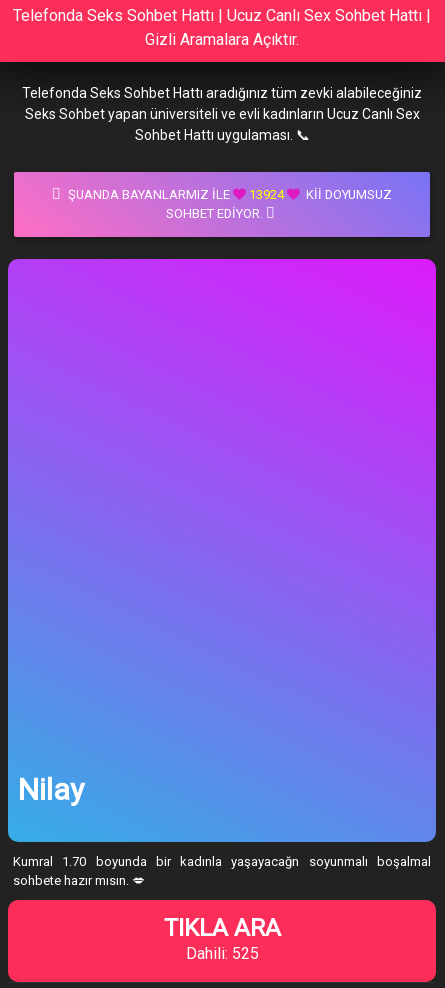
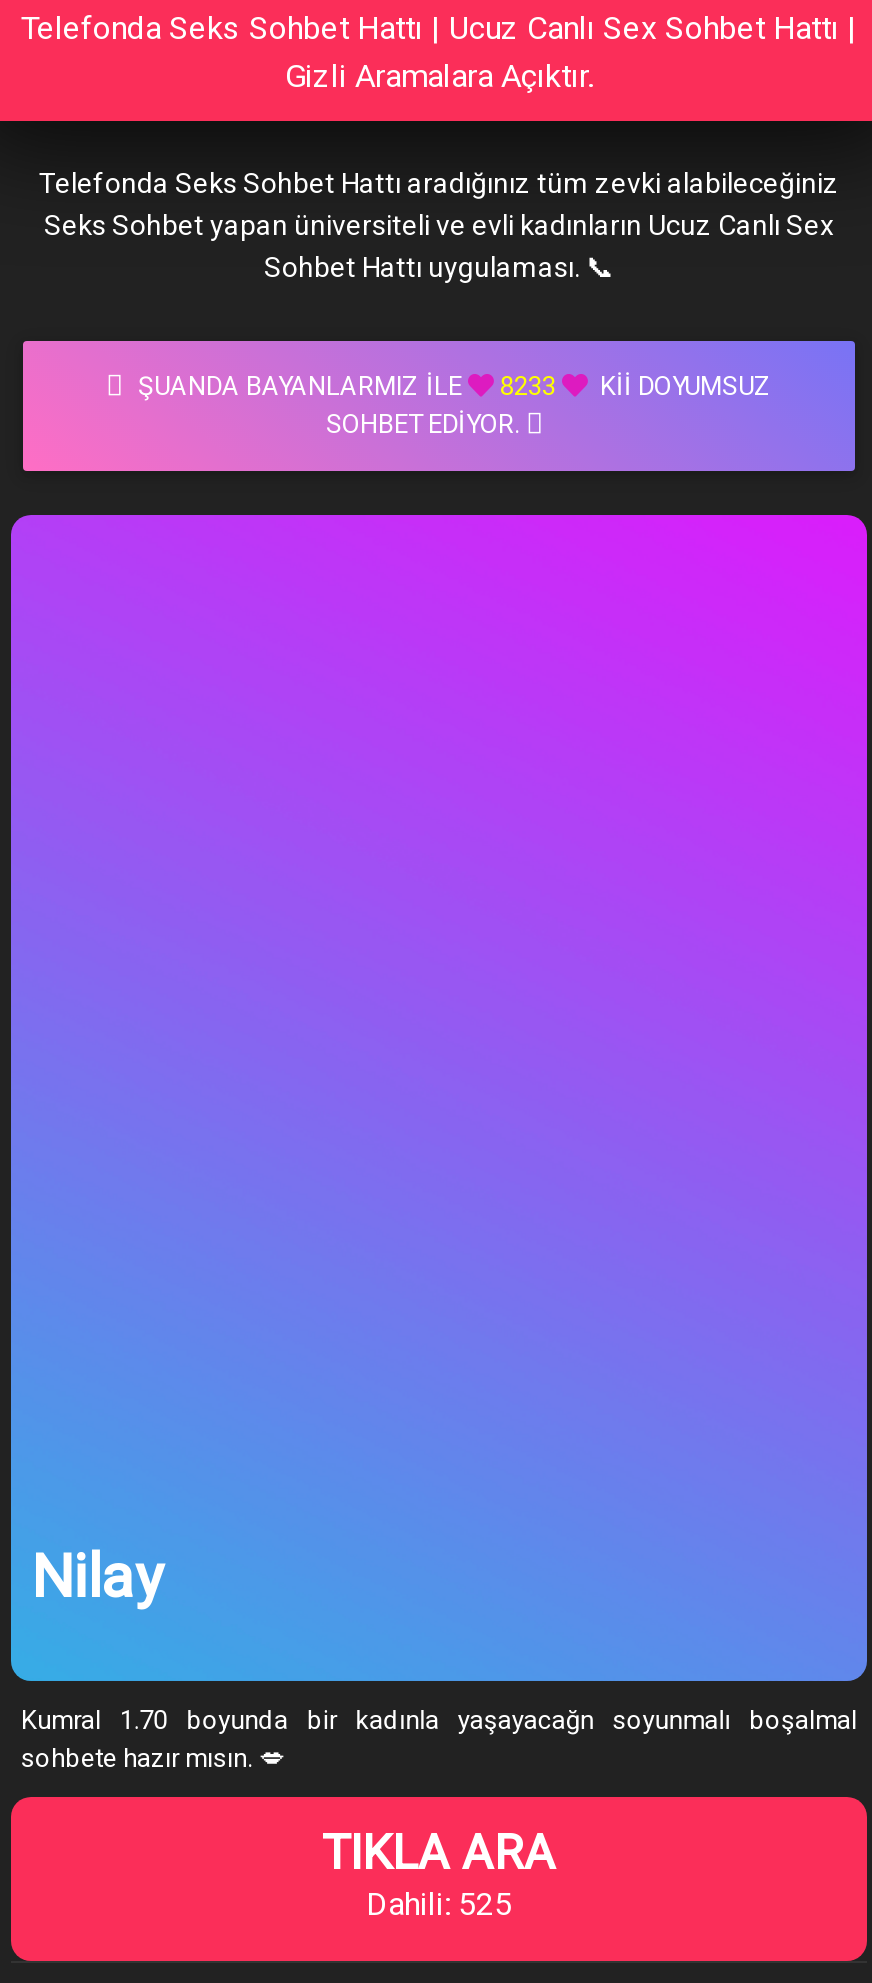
[65,187,392,202] ŞUANDA BAYANLARMIZ İLE 13924 KII DOYUMSUZ -> [132,372,772,402] ŞUANDA BAYANLARMIZ İLE 8233 KII DOYUMSUZ

